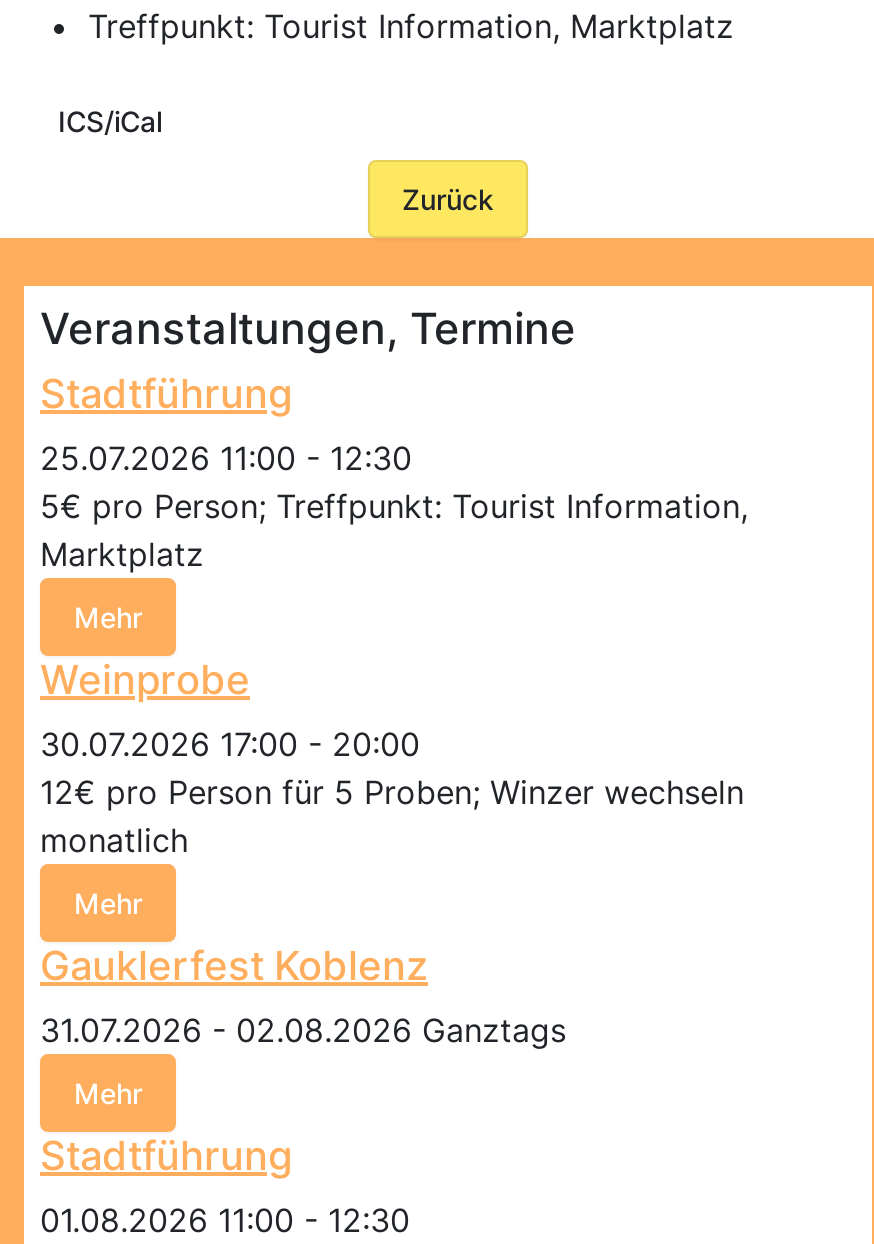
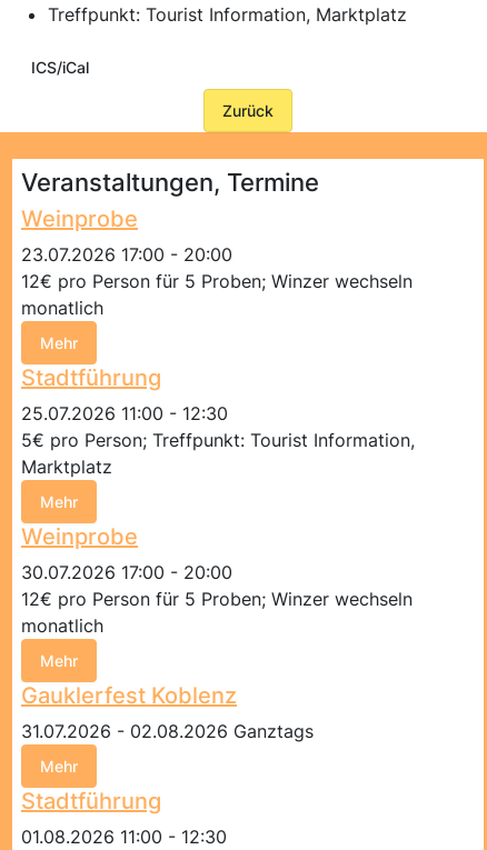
none -> [21,205,413,352] Weinprobe | 23.07.2026 17:00 - 20:00 | 12€ pro Person für 5 Proben; Winzer wechseln | monatlich | Mehr

